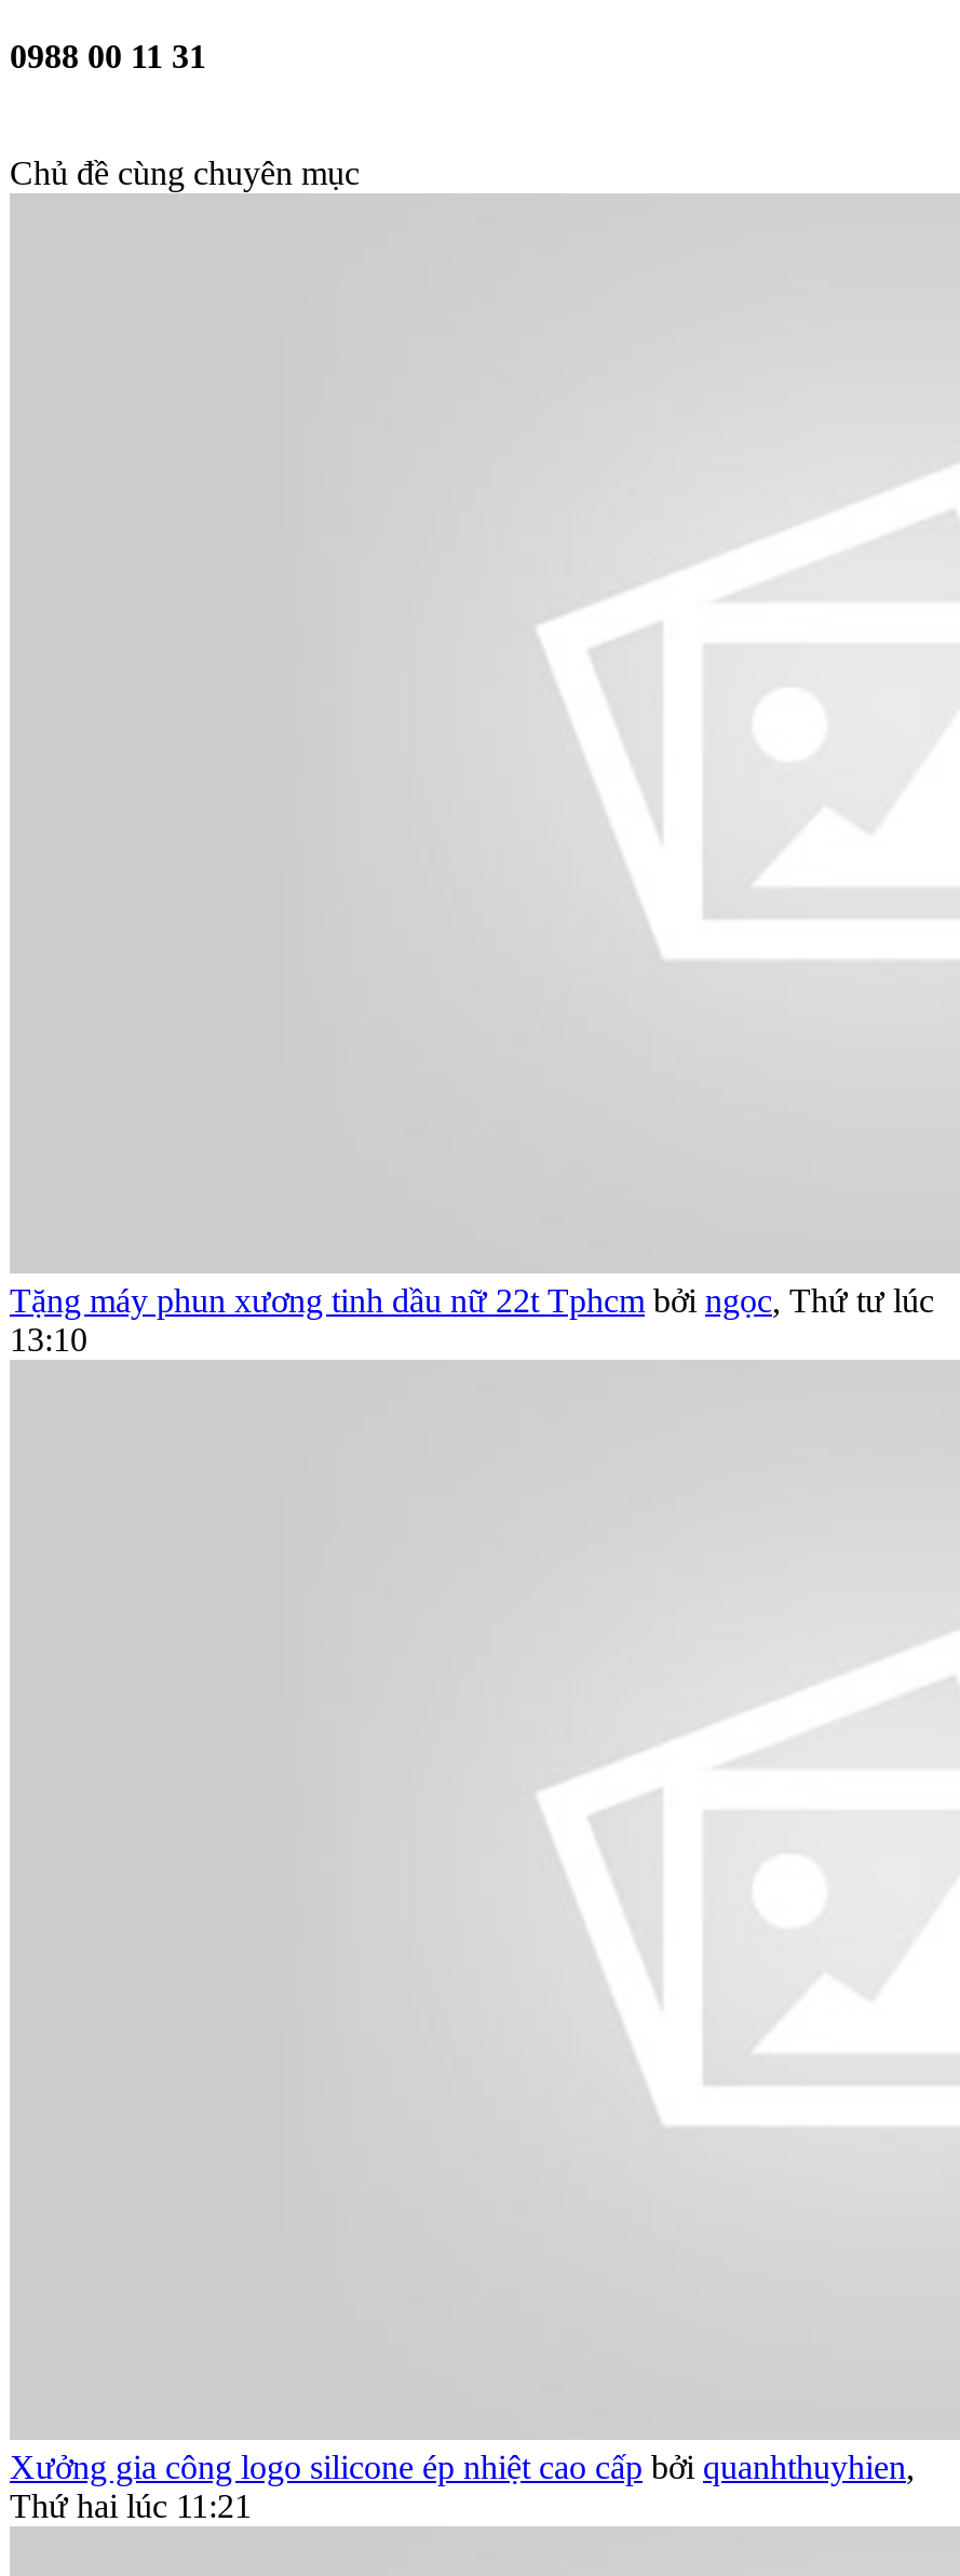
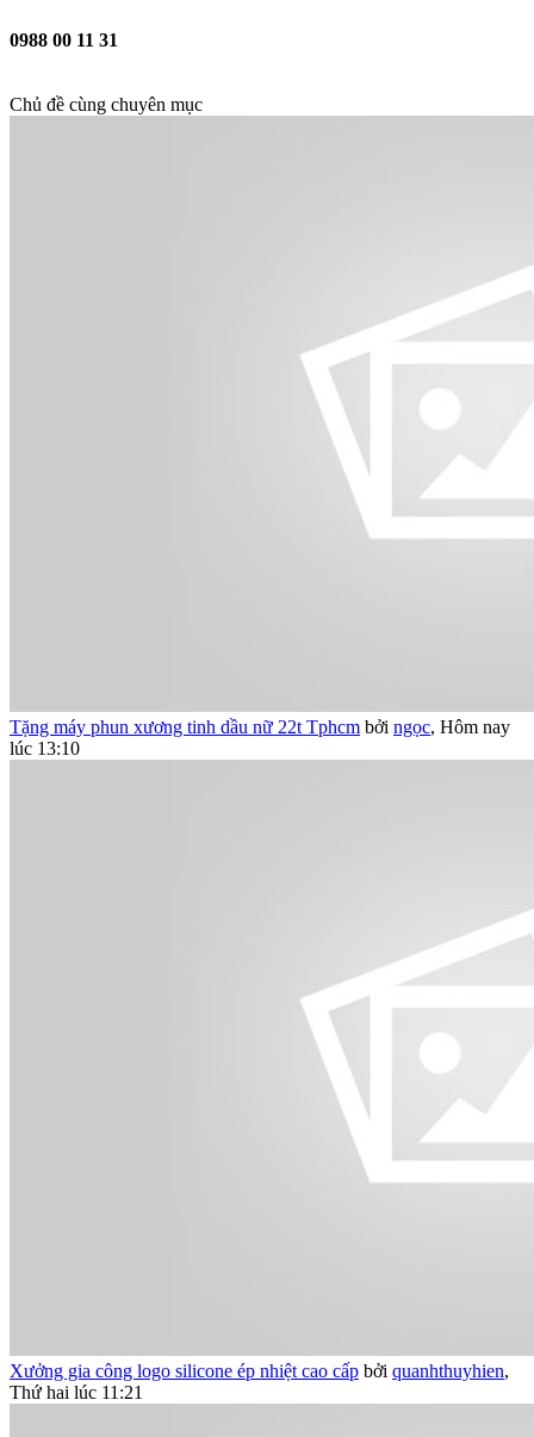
[10,1282,934,1358] Tặng máy phun xương tinh dầu nữ 22t Tphcm bởi ngọc, Thứ tư lúc | 13:10 -> [10,717,510,759] Tặng máy phun xương tinh dầu nữ 22t Tphcm bởi ngọc, Hôm nay | lúc 13:10

